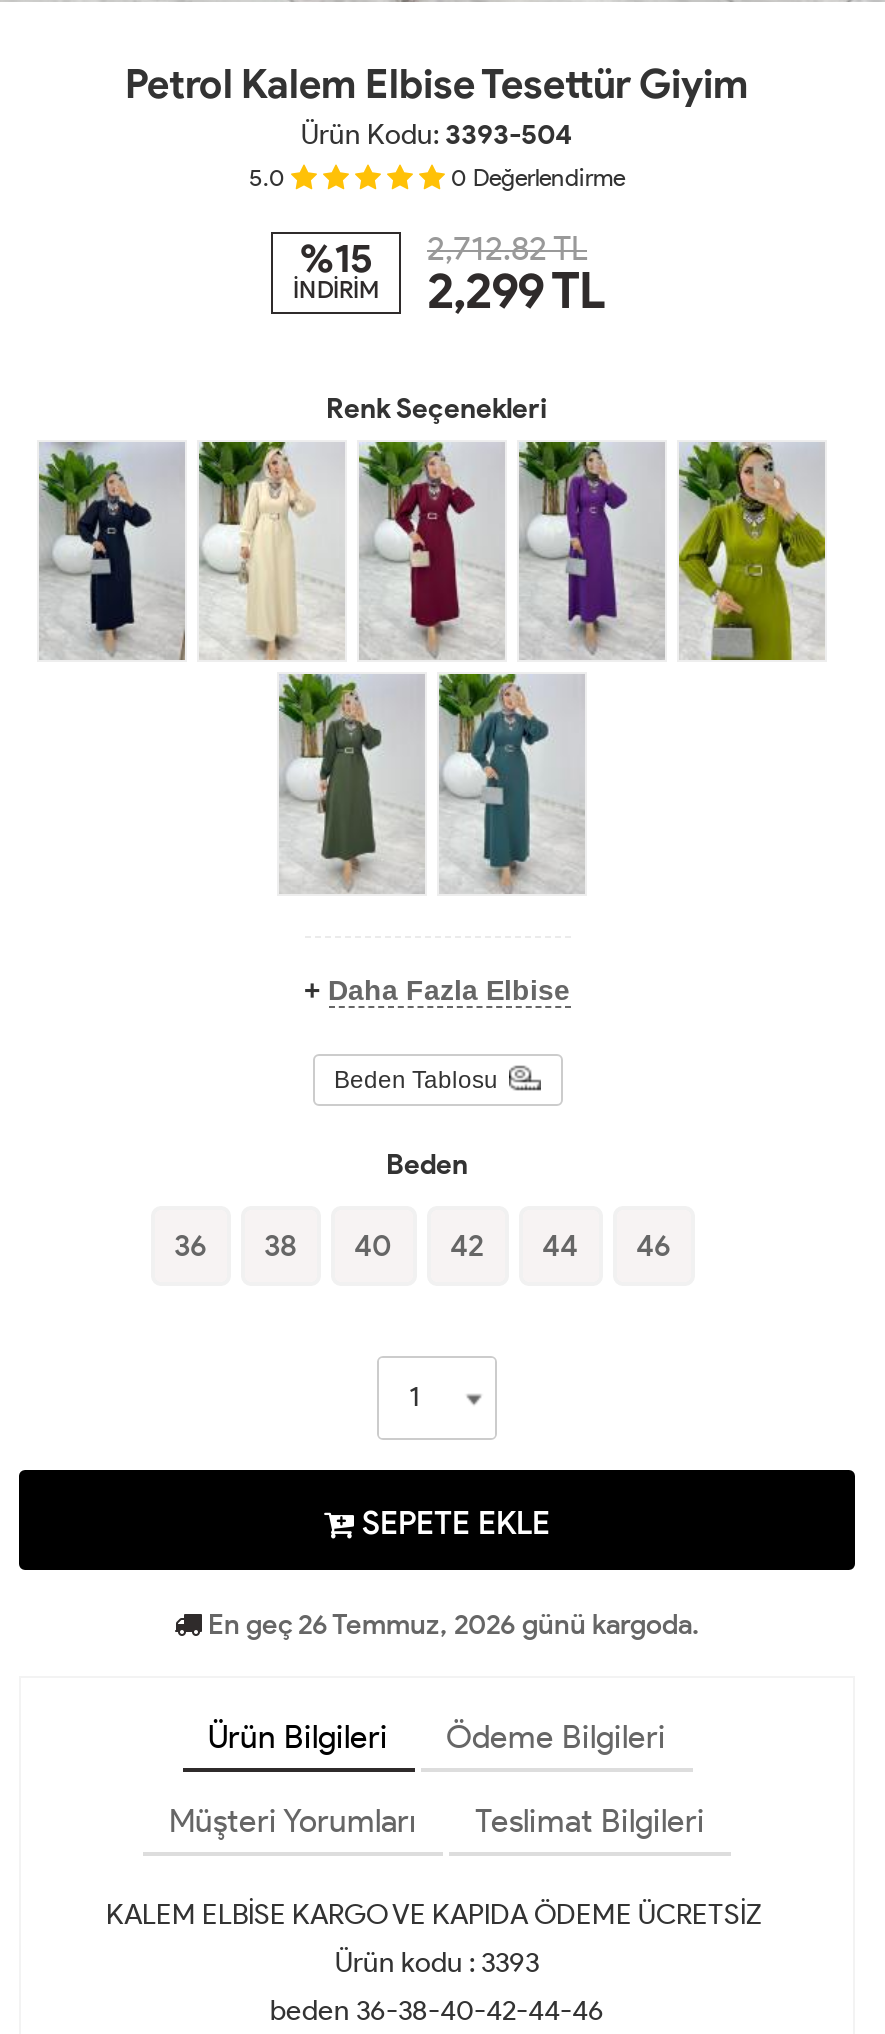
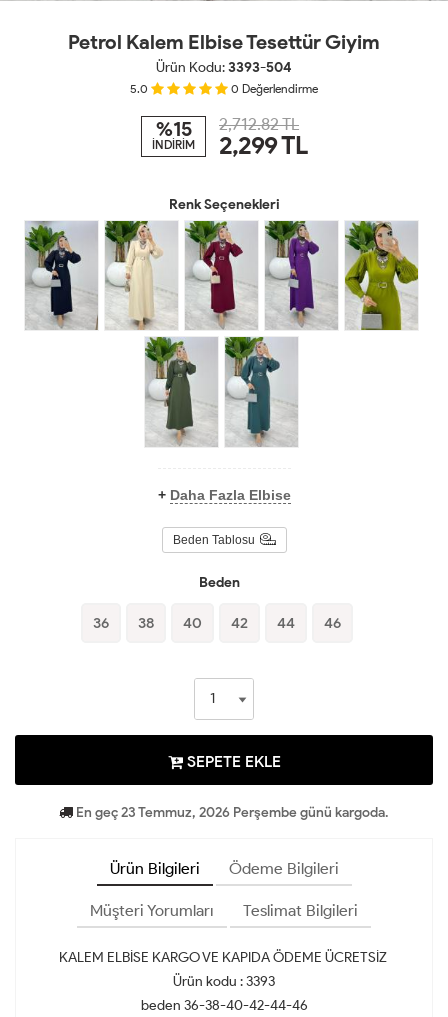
[202,1608,700,1642] En geç 26 Temmuz, 2026 günü kargoda. -> [73,804,389,821] En geç 23 Temmuz, 2026 Perşembe günü kargoda.

